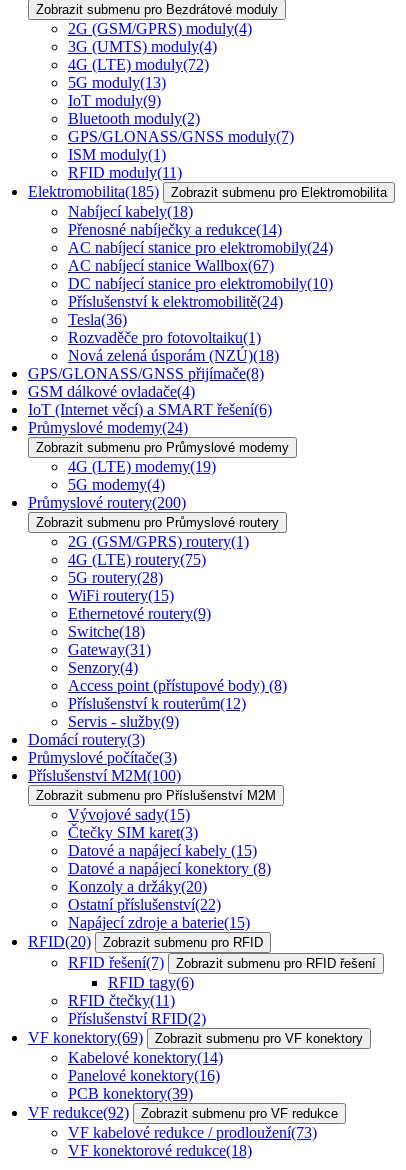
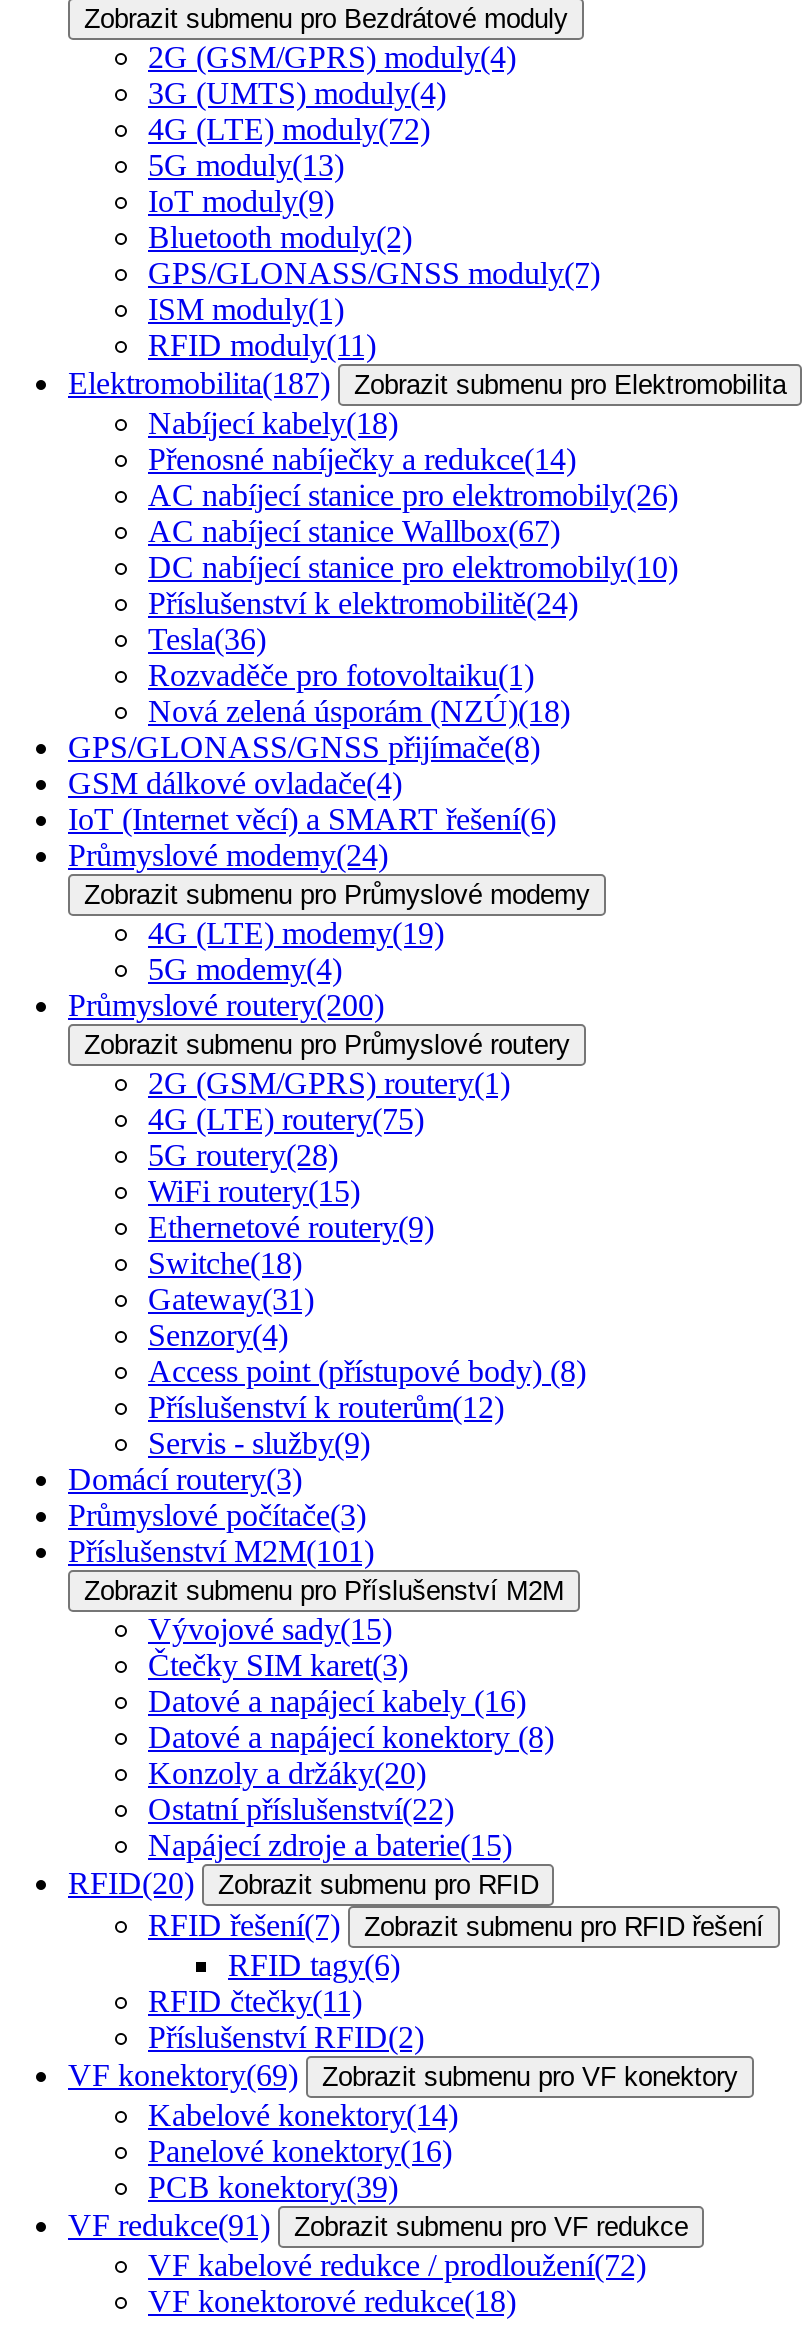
[28,183,159,200] Elektromobilita(185) -> [68,366,330,400] Elektromobilita(187)
[68,239,333,256] AC nabíjecí stanice pro elektromobily(24) -> [148,478,678,512] AC nabíjecí stanice pro elektromobily(26)
[28,767,181,784] Příslušenství M2M(100) -> [68,1534,374,1568] Příslušenství M2M(101)
[68,842,257,859] Datové a napájecí kabely (15) -> [148,1684,526,1718] Datové a napájecí kabely (16)
[28,1104,338,1121] VF redukce(92) Zobrazit submenu pro VF redukce -> [68,2208,688,2242] VF redukce(91) Zobrazit submenu pro VF redukce
[68,1124,317,1141] VF kabelové redukce / prodloužení(73) -> [148,2248,646,2282] VF kabelové redukce / prodloužení(72)

